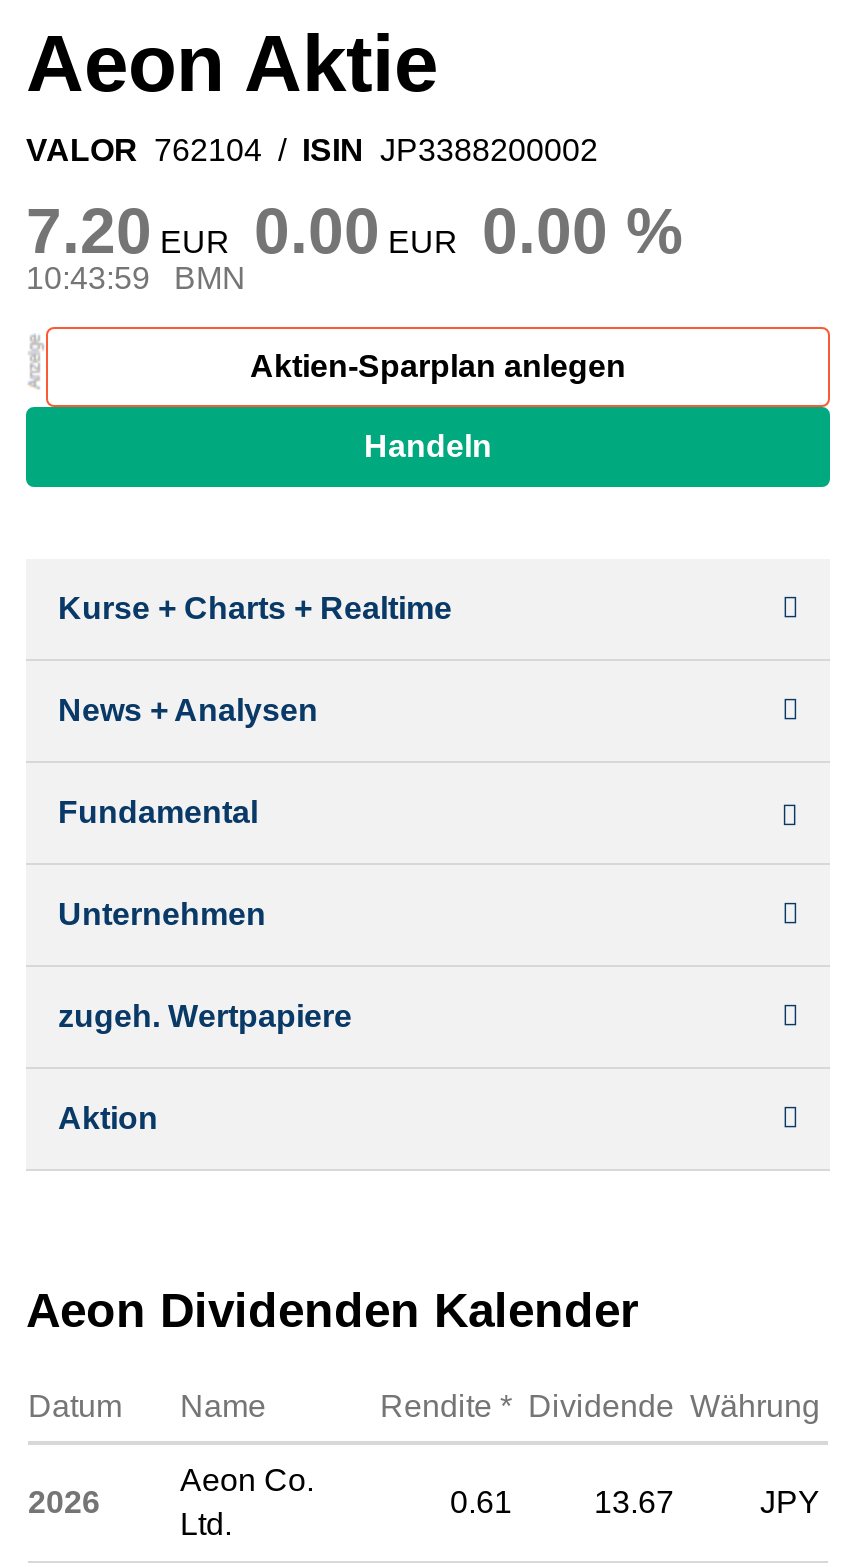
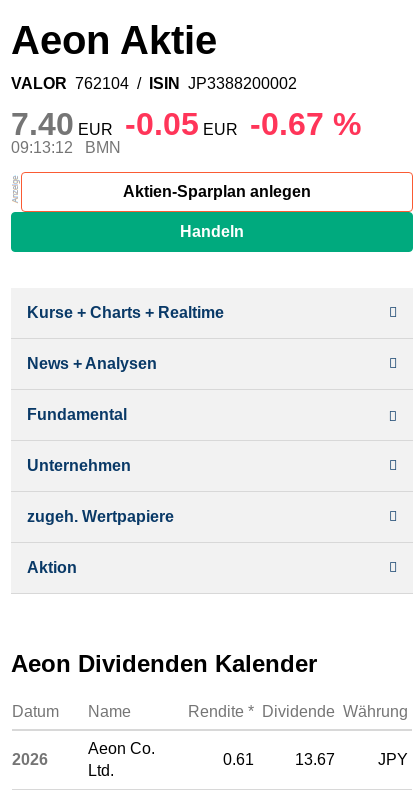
[26,195,682,267] 7.20 EUR 0.00 EUR 0.00 % -> [11,106,361,142] 7.40 EUR -0.05 EUR -0.67 %
[26,261,246,295] 10:43:59 BMN -> [11,139,121,156] 09:13:12 BMN

